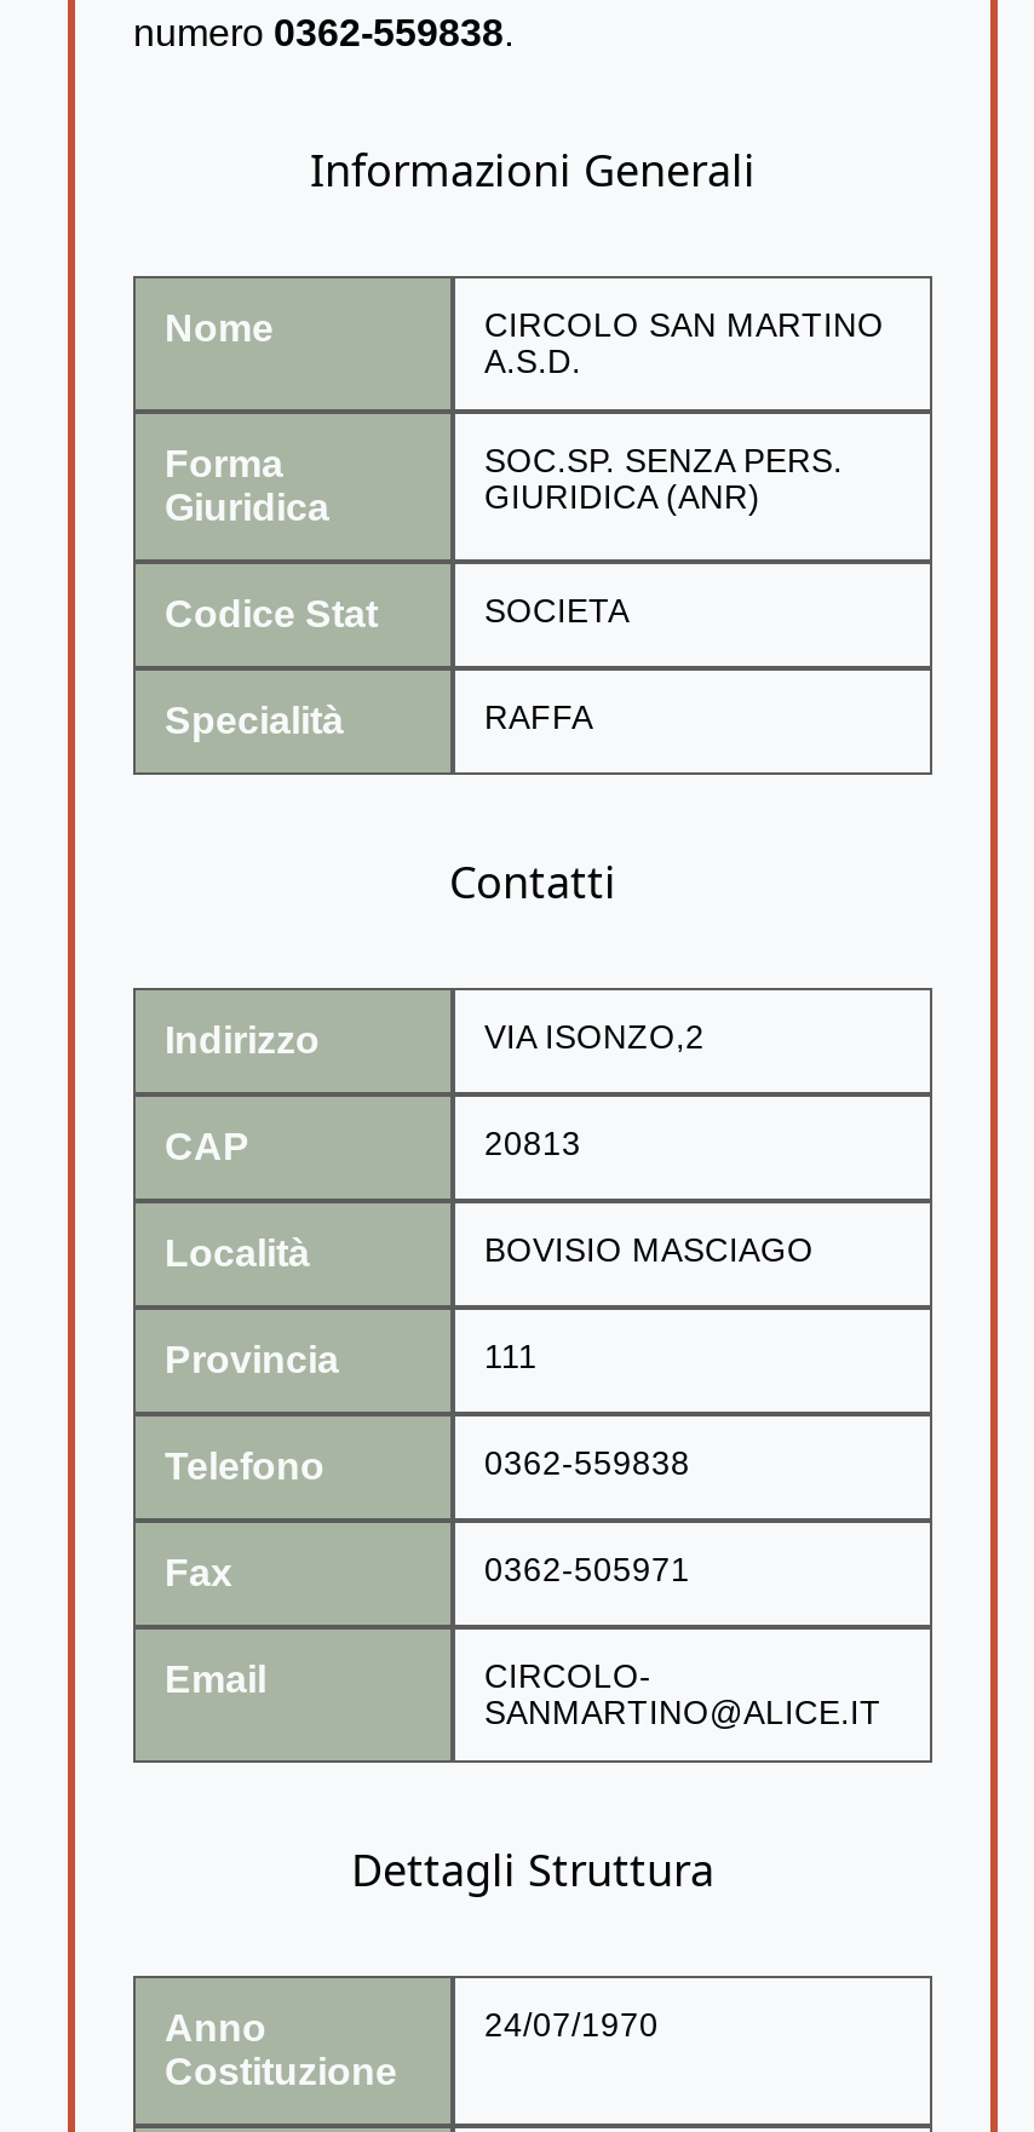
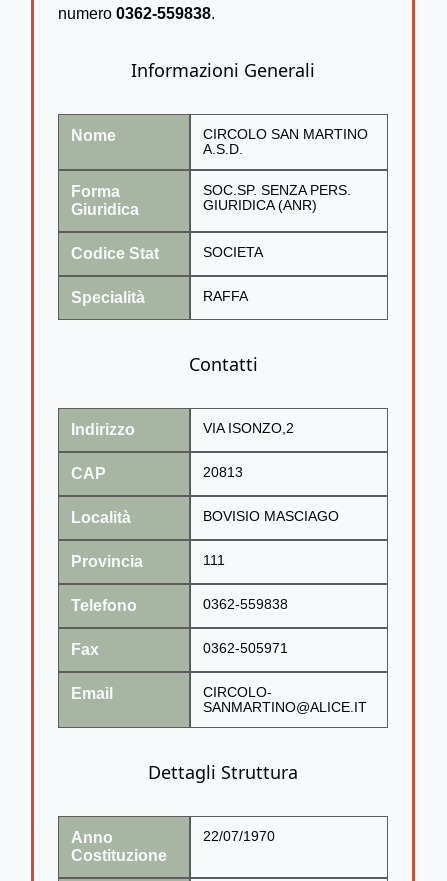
[484,2007,659,2043] 24/07/1970 -> [203,829,275,844] 22/07/1970

